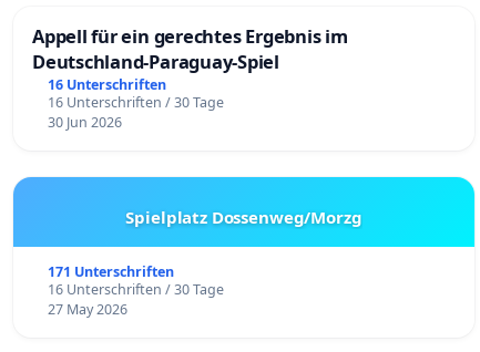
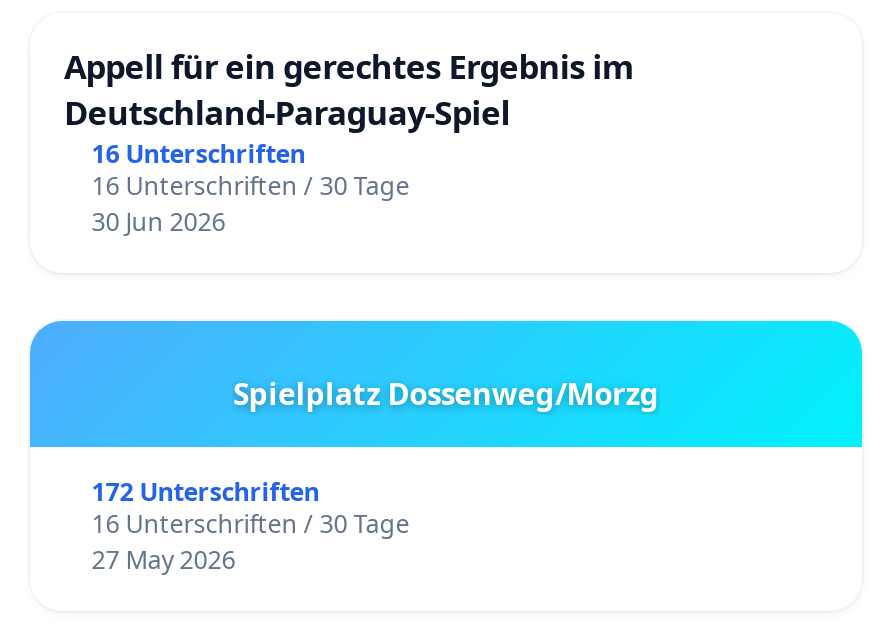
[47,262,174,281] 171 Unterschriften -> [92,475,320,509] 172 Unterschriften

